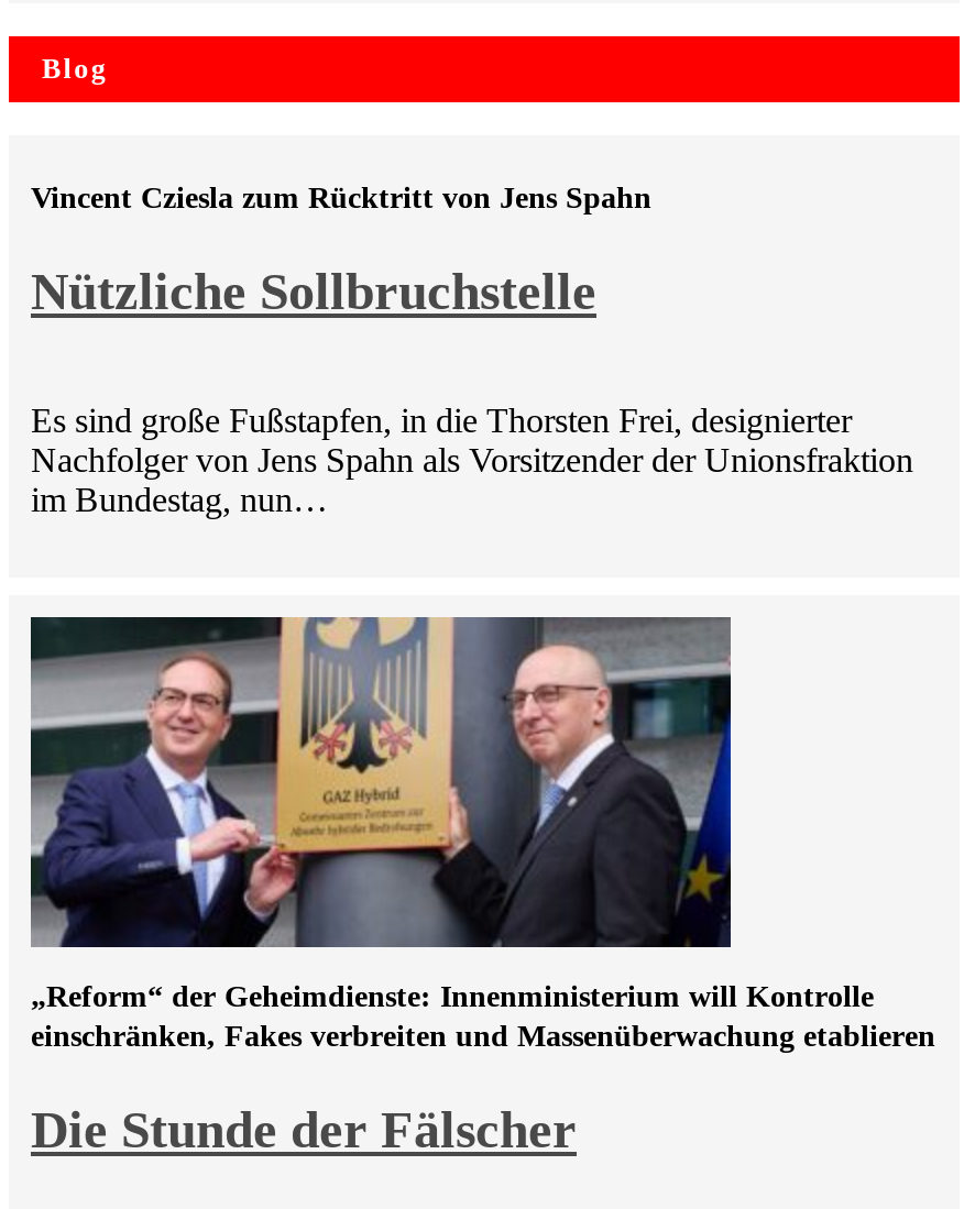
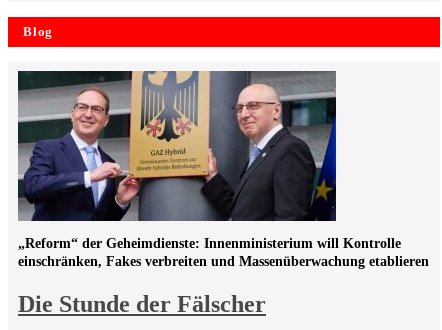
[31,181,651,214] Vincent Cziesla zum Rücktritt von Jens Spahn -> none
[31,262,596,319] Nützliche Sollbruchstelle -> none
[31,401,913,517] Es sind große Fußstapfen, in die Thorsten Frei, designierter | Nachfolger von Jens Spahn als Vorsitzender der Unionsfraktion | im Bundestag, nun… -> none

